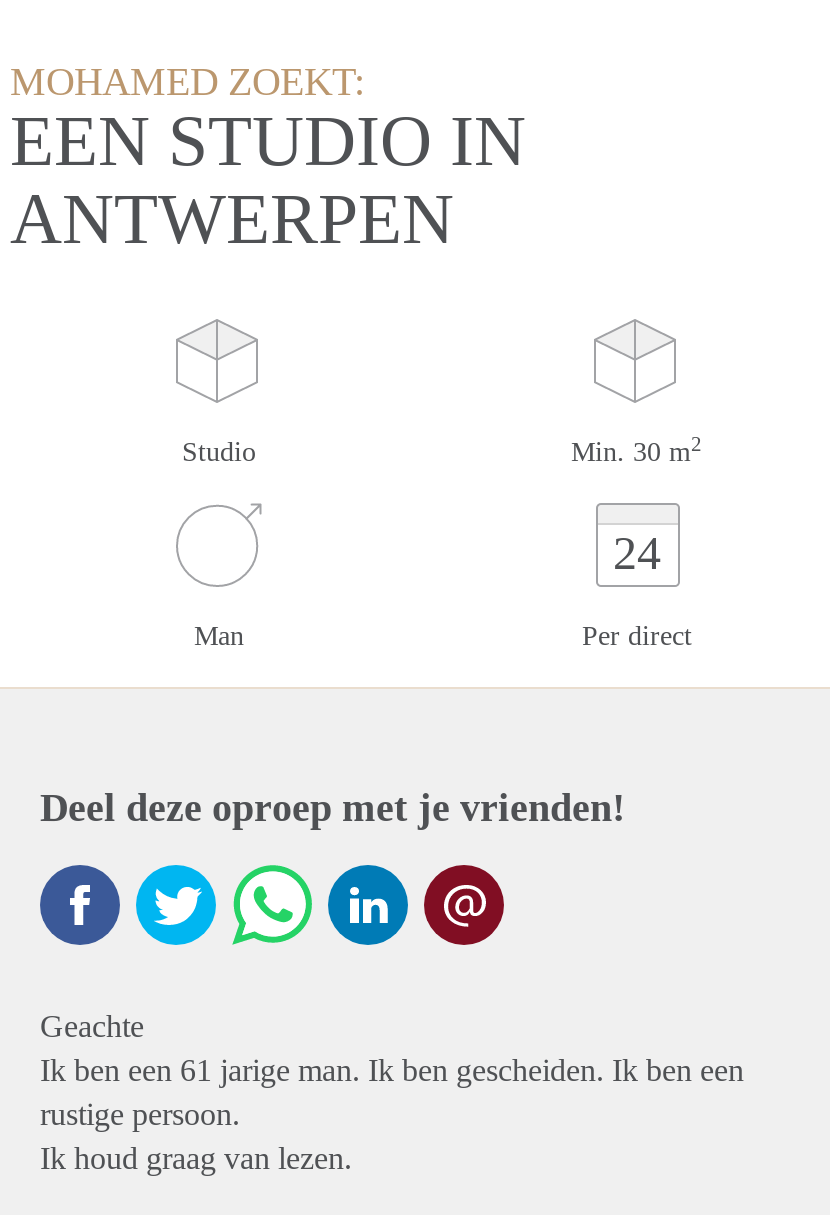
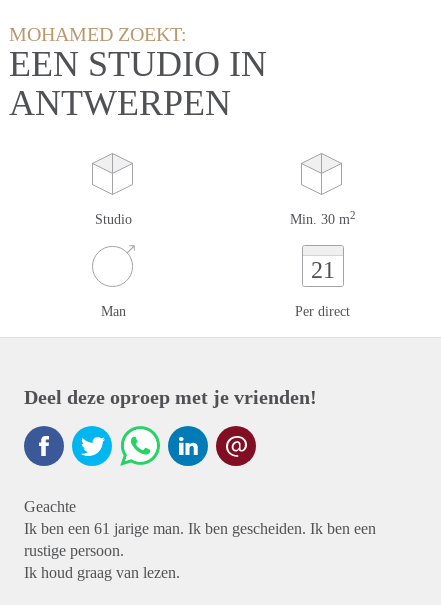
[613,527,661,579] 24 -> [310,257,334,283] 21

